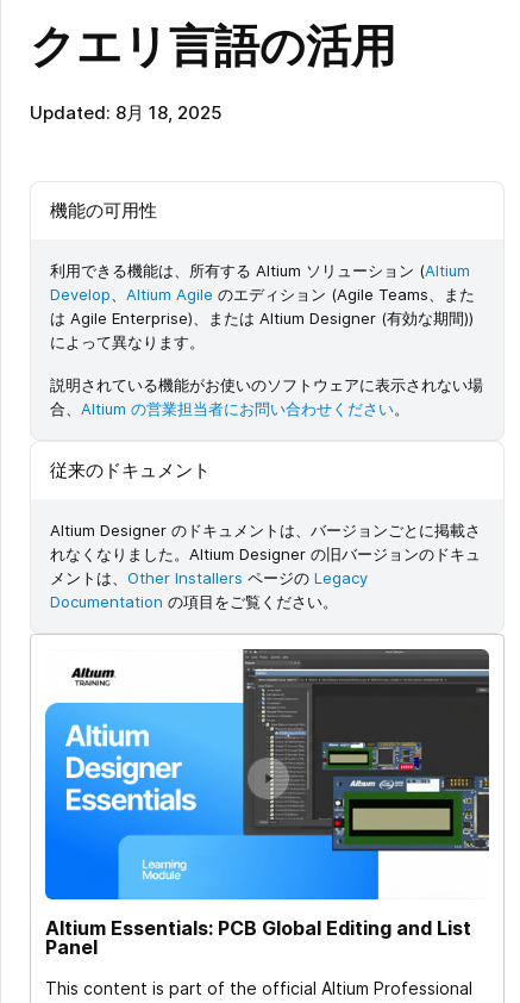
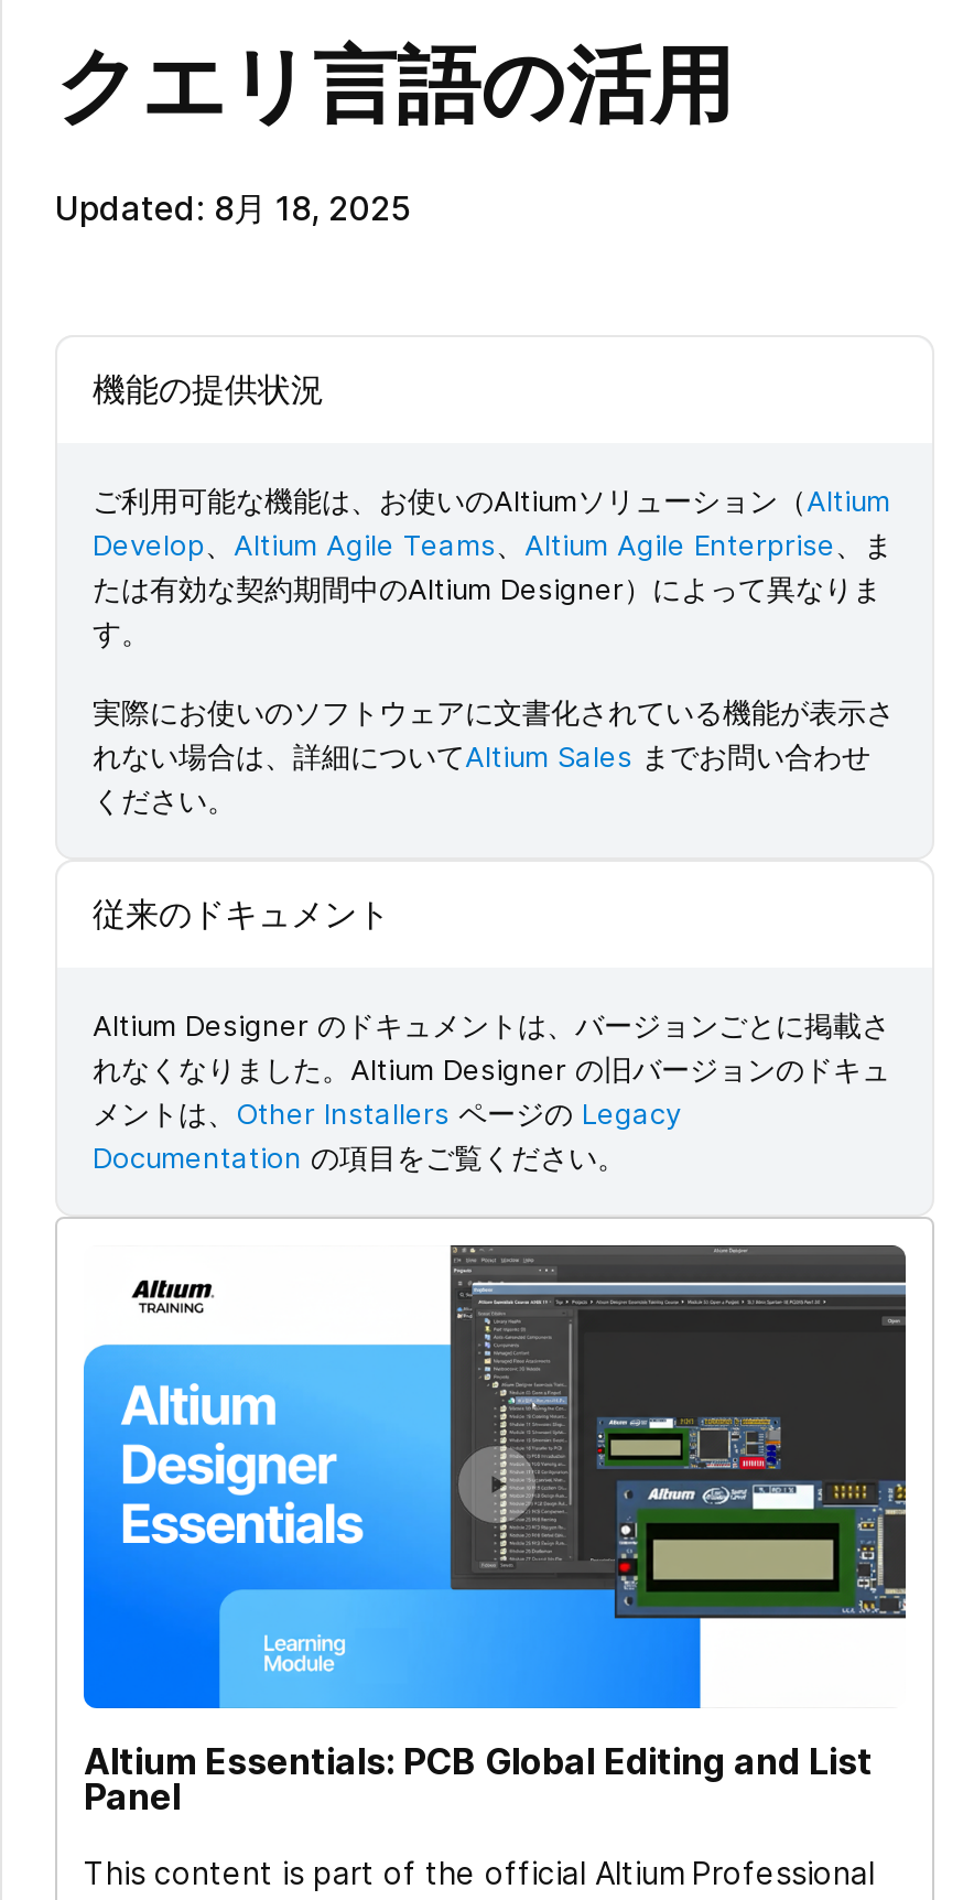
[50,200,157,222] 機能の可用性 -> [93,369,324,411] 機能の提供状況
[50,261,475,352] 利用できる機能は、所有する Altium ソリューション (Altium | Develop、Altium Agileのエディション (Agile Teams、また | は Agile Enterprise)、または Altium Designer (有効な期間)) | によって異なります。 -> [93,484,892,651] ご利用可能な機能は、お使いのAltiumソリューション（Altium | Develop、Altium Agile Teams、Altium Agile Enterprise、ま | たは有効な契約期間中のAltium Designer）によって異なりま | す。
[50,376,483,419] 説明されている機能がお使いのソフトウェアに表示されない場 | 合、Altium の営業担当者にお問い合わせください。 -> [93,695,895,819] 実際にお使いのソフトウェアに文書化されている機能が表示さ | れない場合は、詳細についてAltium Salesまでお問い合わせ | ください。

